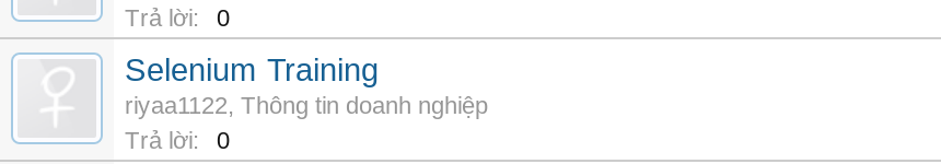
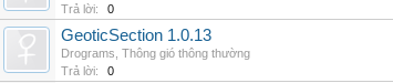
[125,52,488,118] Selenium Training | riyaa1122, Thông tin doanh nghiệp -> [61,27,250,60] GeoticSection 1.0.13 | Drograms, Thông gió thông thường

